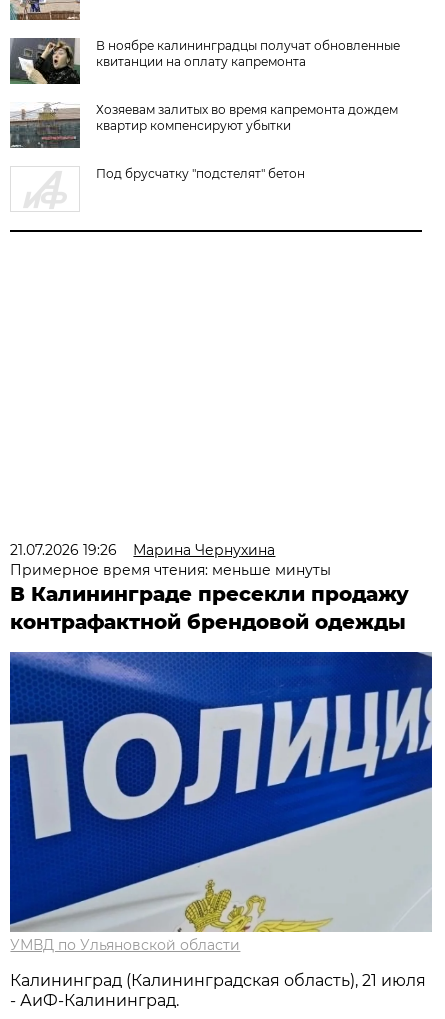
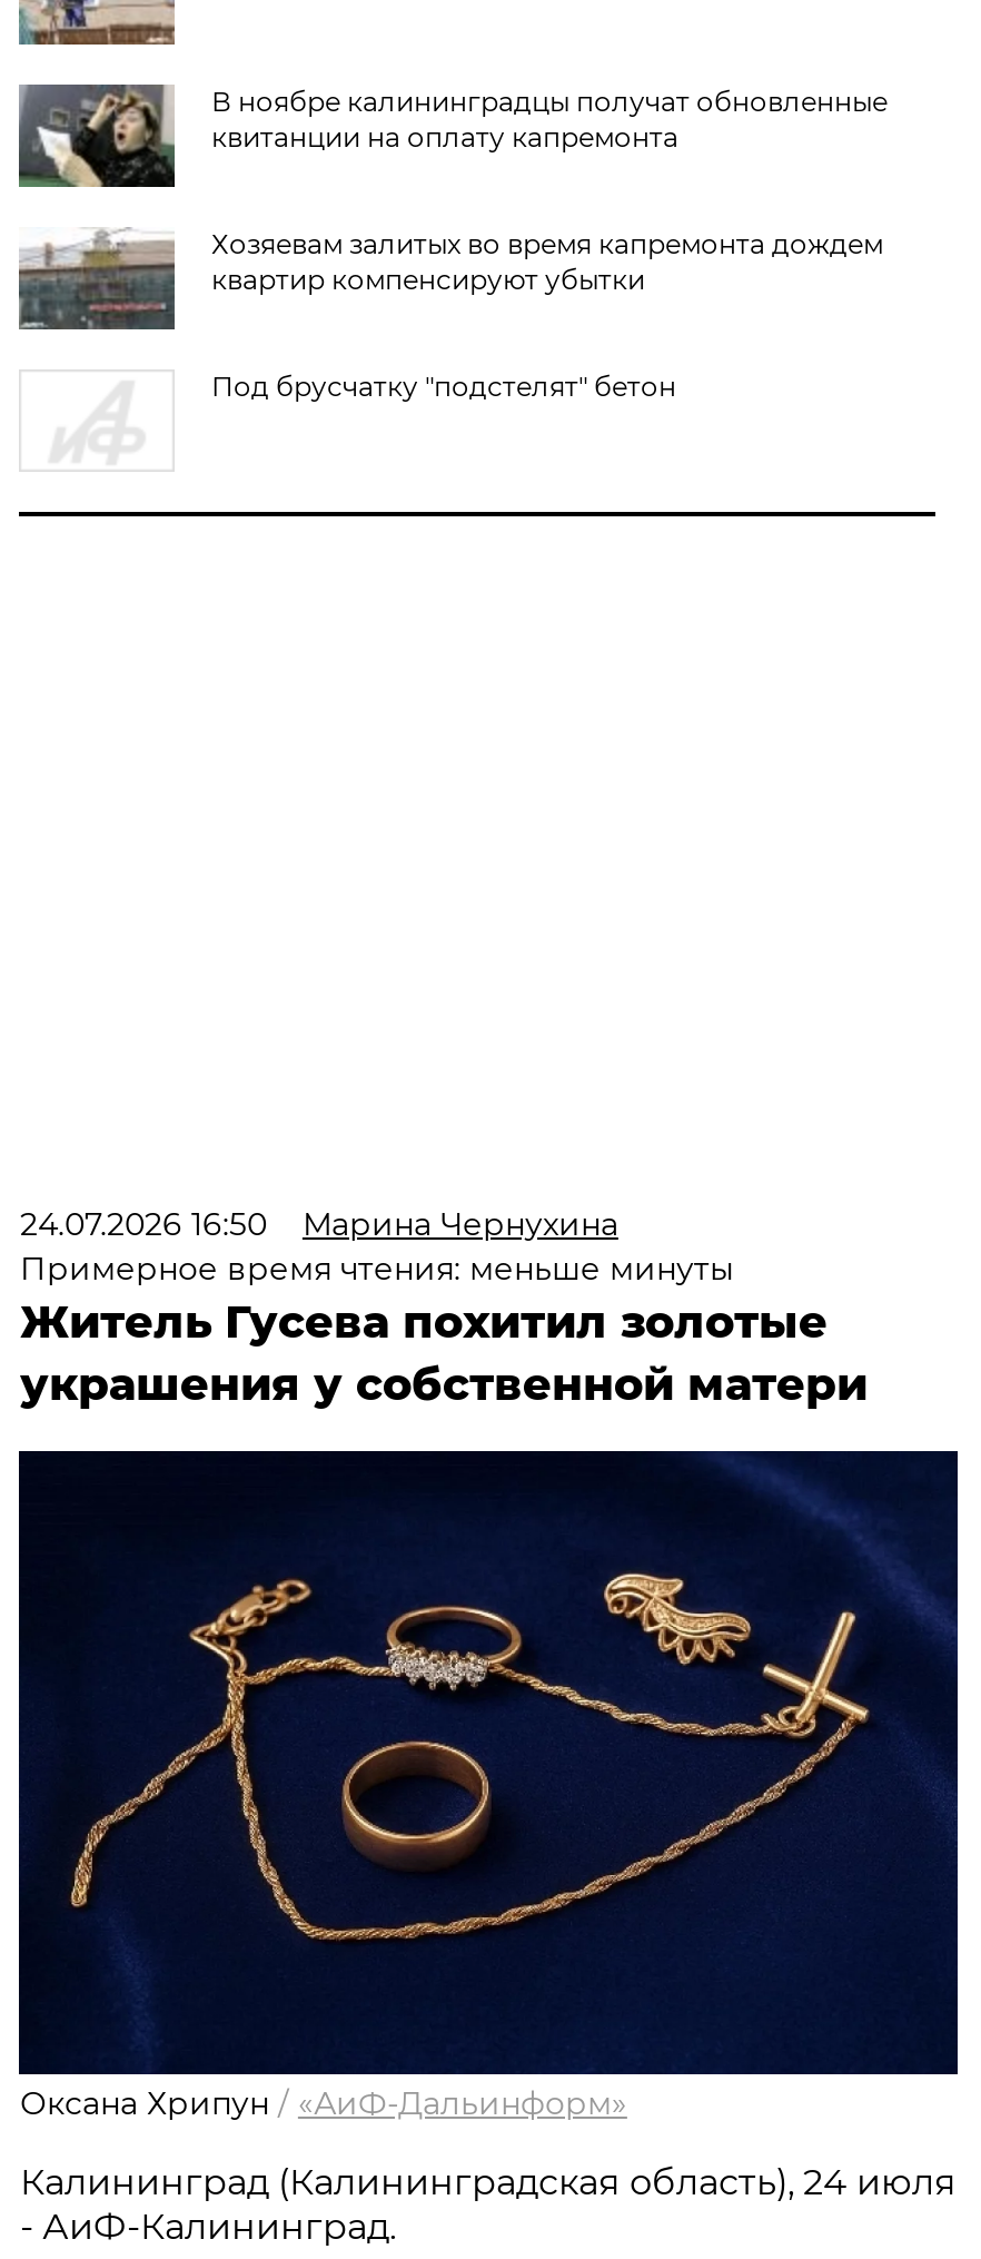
[10,541,275,559] 21.07.2026 19:26 Марина Чернухина -> [20,1204,618,1244] 24.07.2026 16:50 Марина Чернухина
[10,582,409,634] В Калининграде пресекли продажу | контрафактной брендовой одежды -> [20,1295,867,1411] Житель Гусева похитил золотые | украшения у собственной матери
[9,651,433,954] [image] | УМВД по Ульяновской области -> [17,1449,960,2123] [image] | Оксана Хрипун / «АиФ-Дальинформ»
[10,971,426,990] Калининград (Калининградская область), 21 июля -> [20,2161,956,2203] Калининград (Калининградская область), 24 июля

